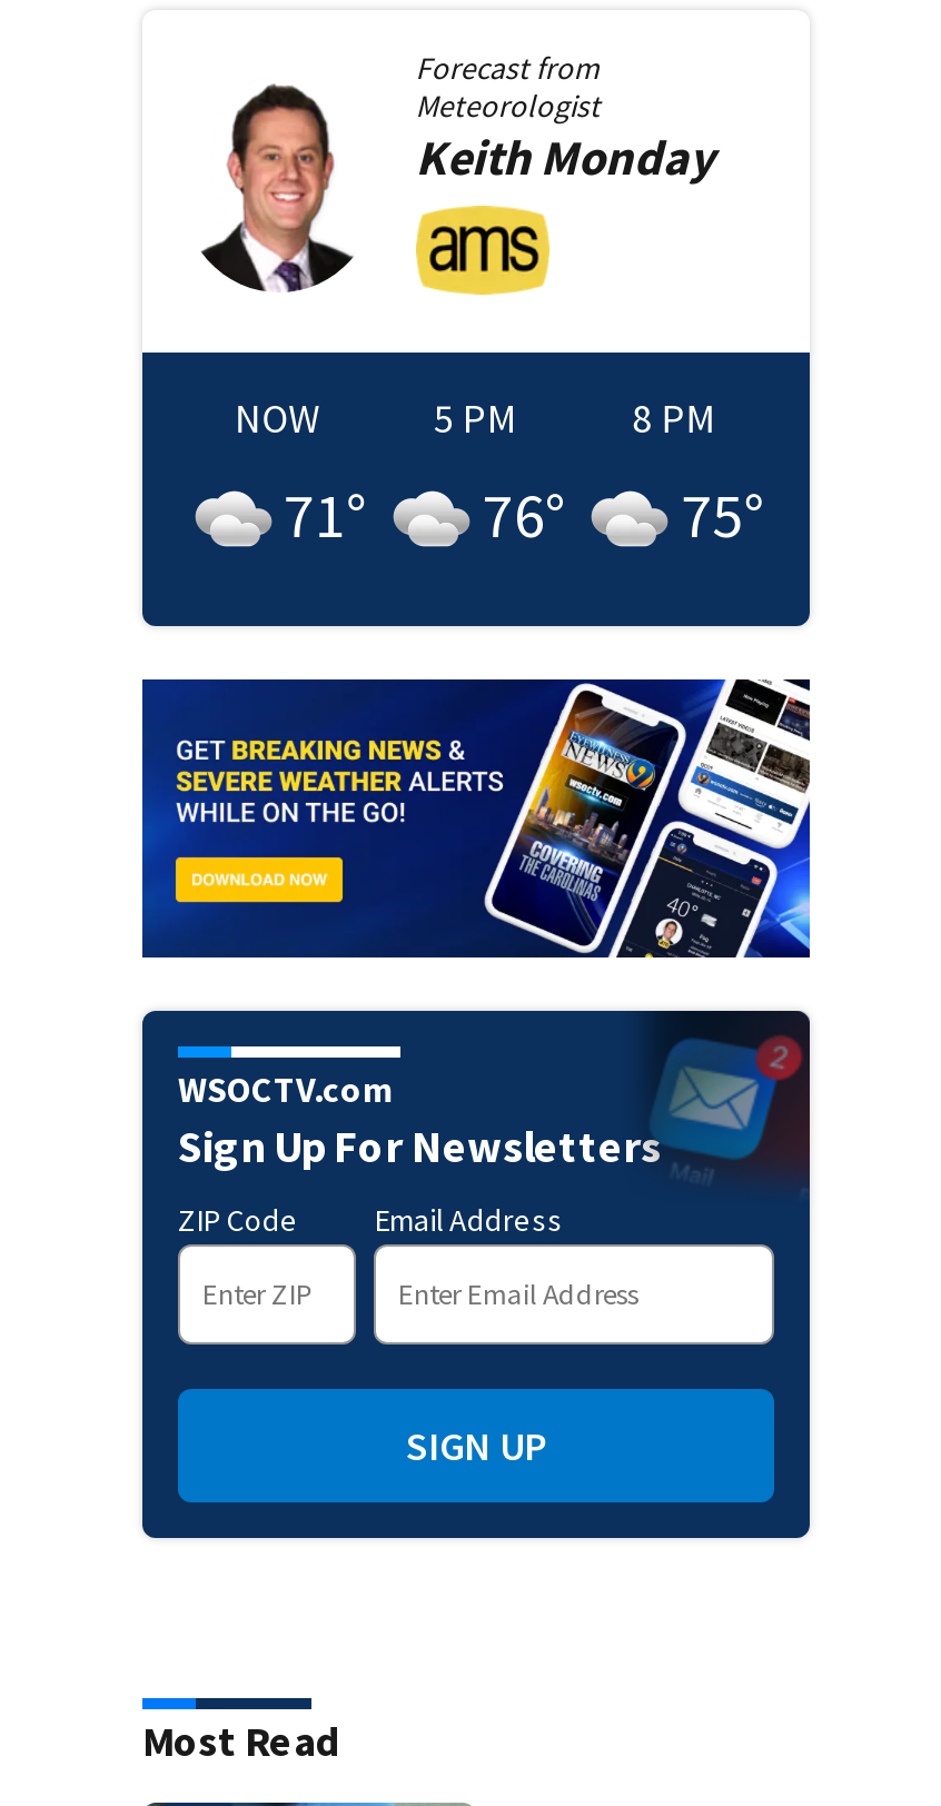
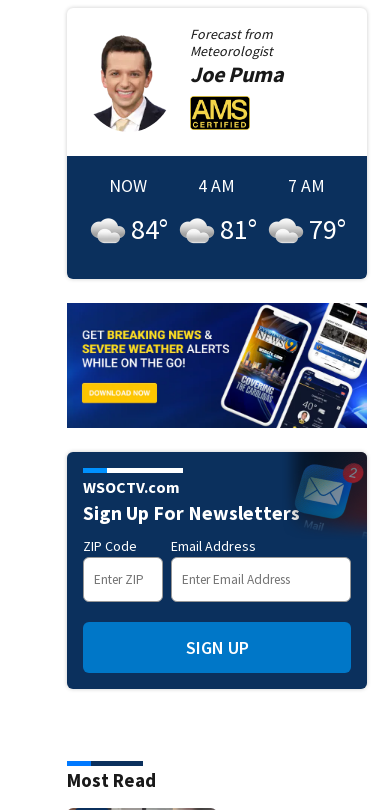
[205,72,713,295] [image] | Keith Monday -> [97,35,284,131] [image] | Joe Puma
[416,217,549,295] [image] -> [190,96,250,131] [image]
[434,392,565,554] 5 PM | 76° -> [198,174,257,247] 4 AM | 81°
[632,392,764,554] 8 PM | 75° -> [288,174,346,247] 7 AM | 79°
[284,474,366,554] 71° -> [131,211,168,247] 84°

